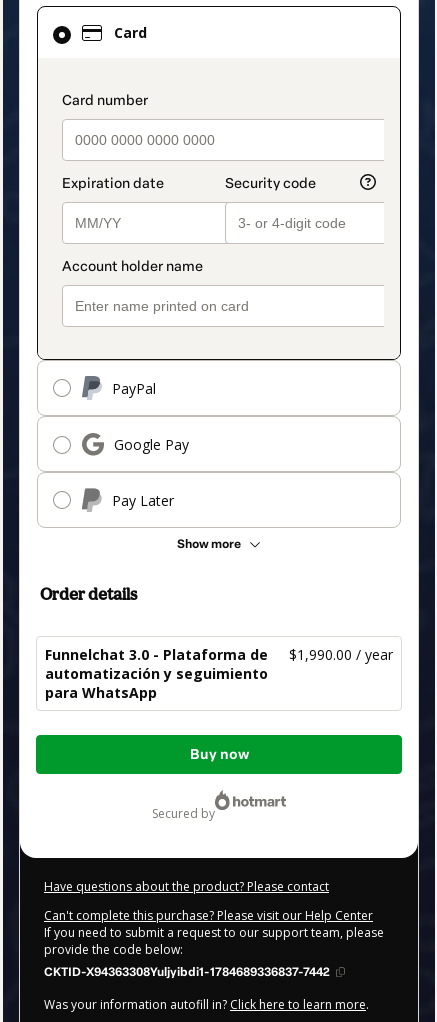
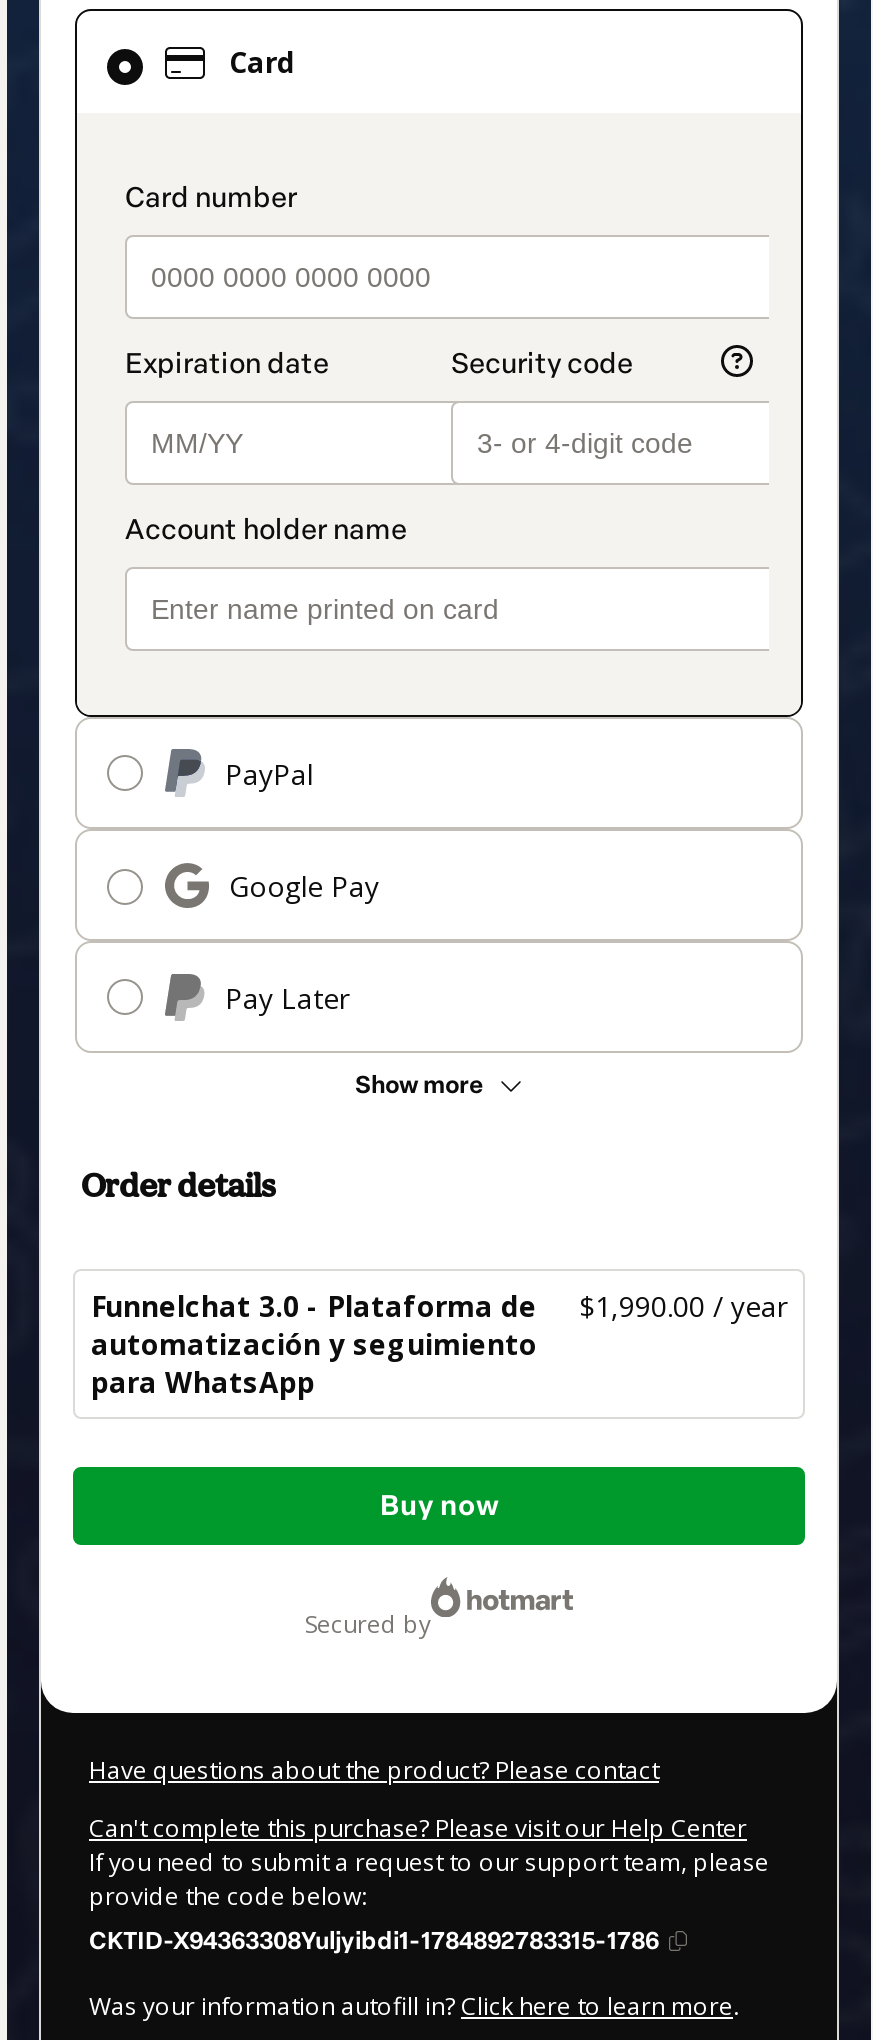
[44,965,332,979] CKTID-X94363308Yuljyibdi1-1784689336837-7442 -> [89,1927,661,1955] CKTID-X94363308Yuljyibdi1-1784892783315-1786

